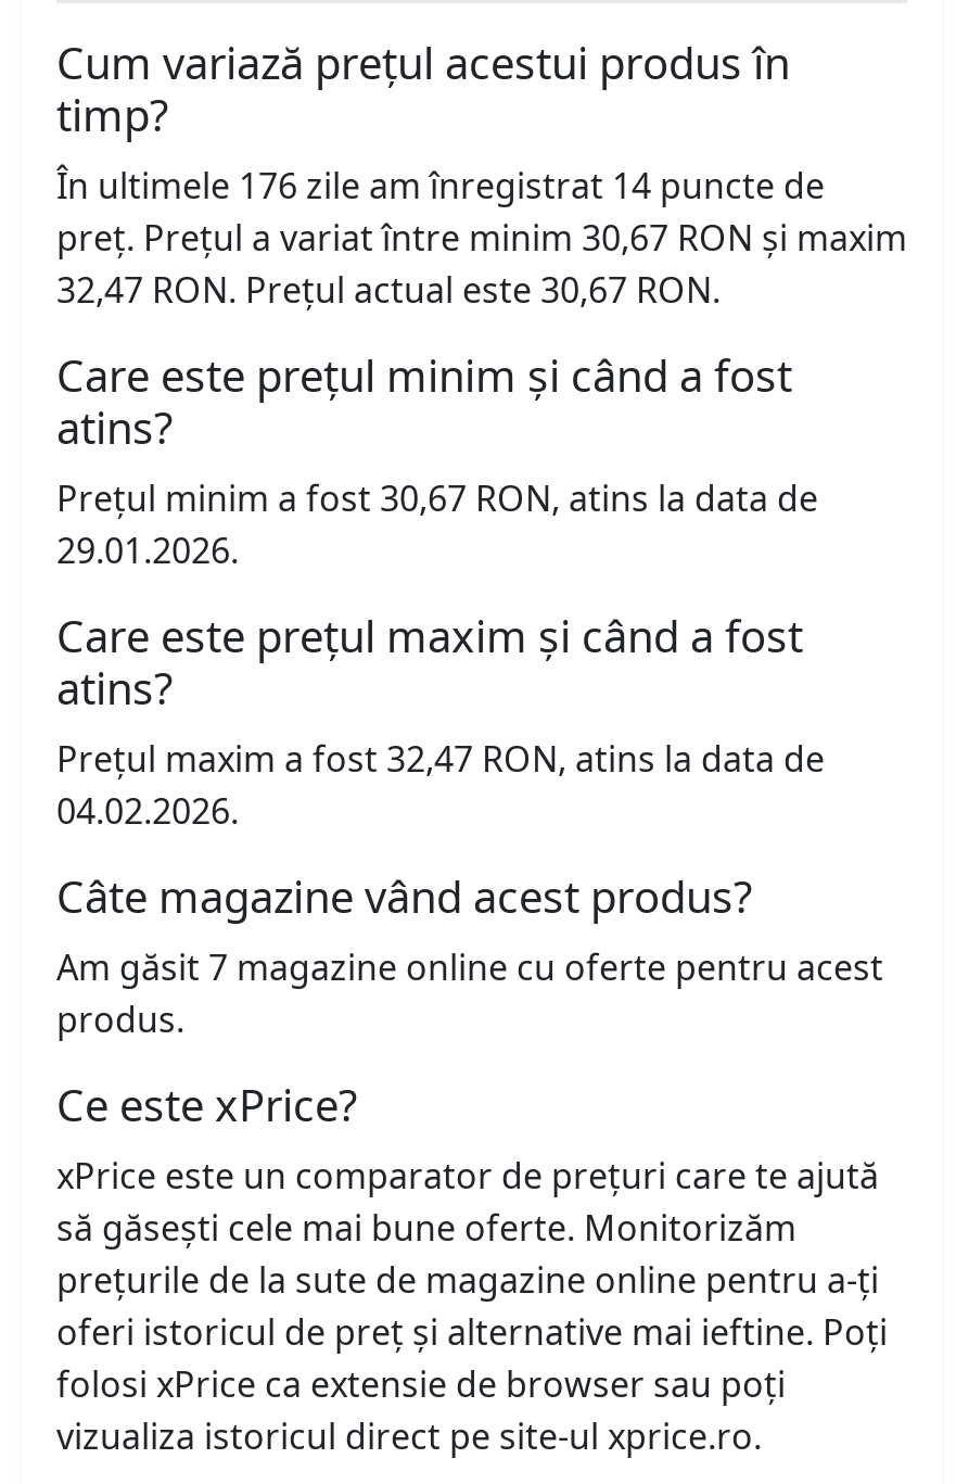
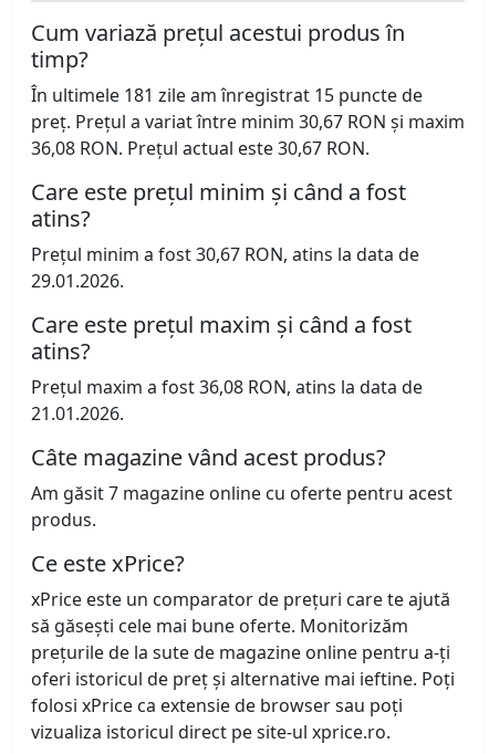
[56,162,825,210] În ultimele 176 zile am înregistrat 14 puncte de -> [31,83,423,107] În ultimele 181 zile am înregistrat 15 puncte de
[56,266,721,314] 32,47 RON. Prețul actual este 30,67 RON. -> [31,136,370,161] 36,08 RON. Prețul actual este 30,67 RON.
[56,735,825,783] Prețul maxim a fost 32,47 RON, atins la data de -> [31,375,423,399] Prețul maxim a fost 36,08 RON, atins la data de
[56,787,239,835] 04.02.2026. -> [31,402,124,426] 21.01.2026.

